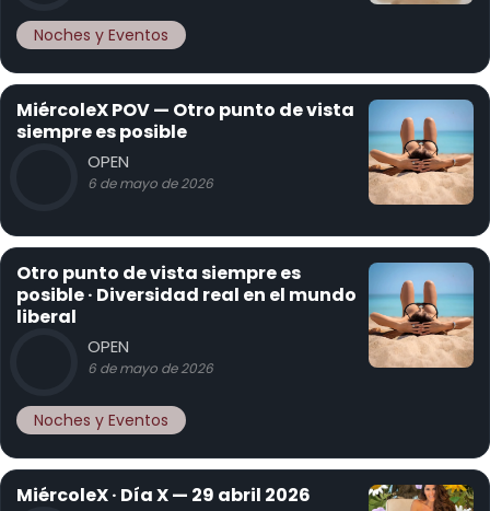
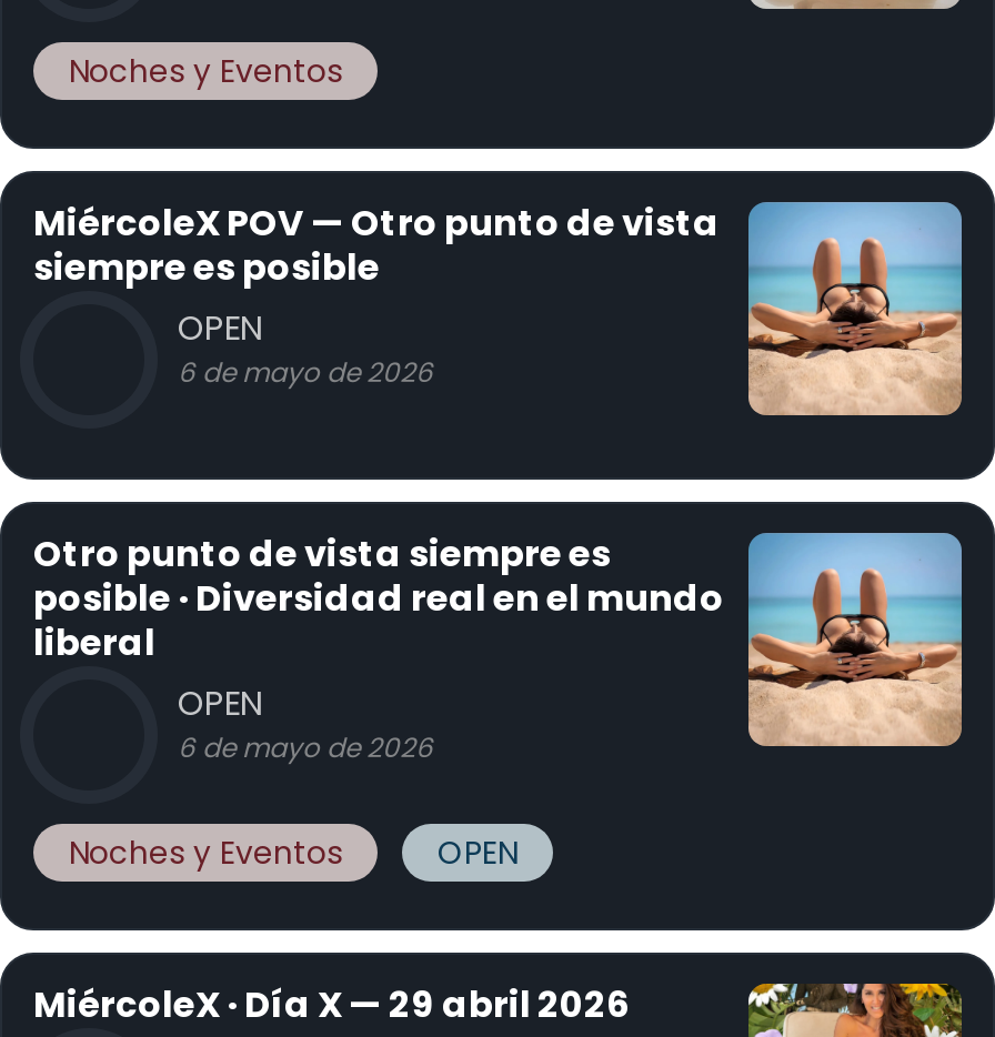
none -> [438,830,517,875] OPEN

